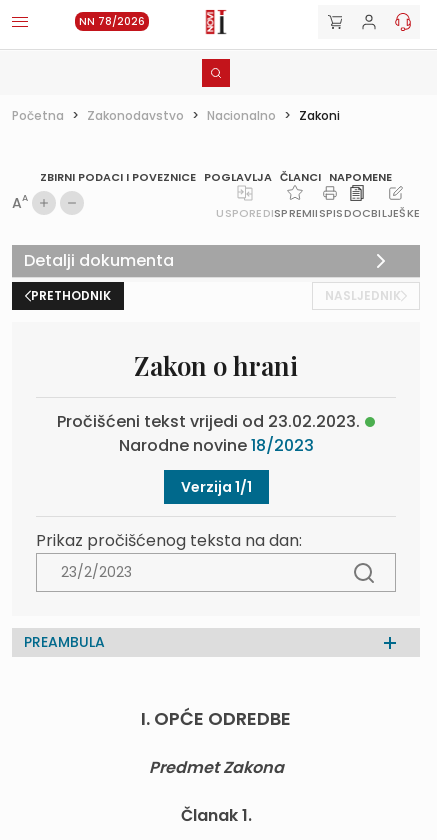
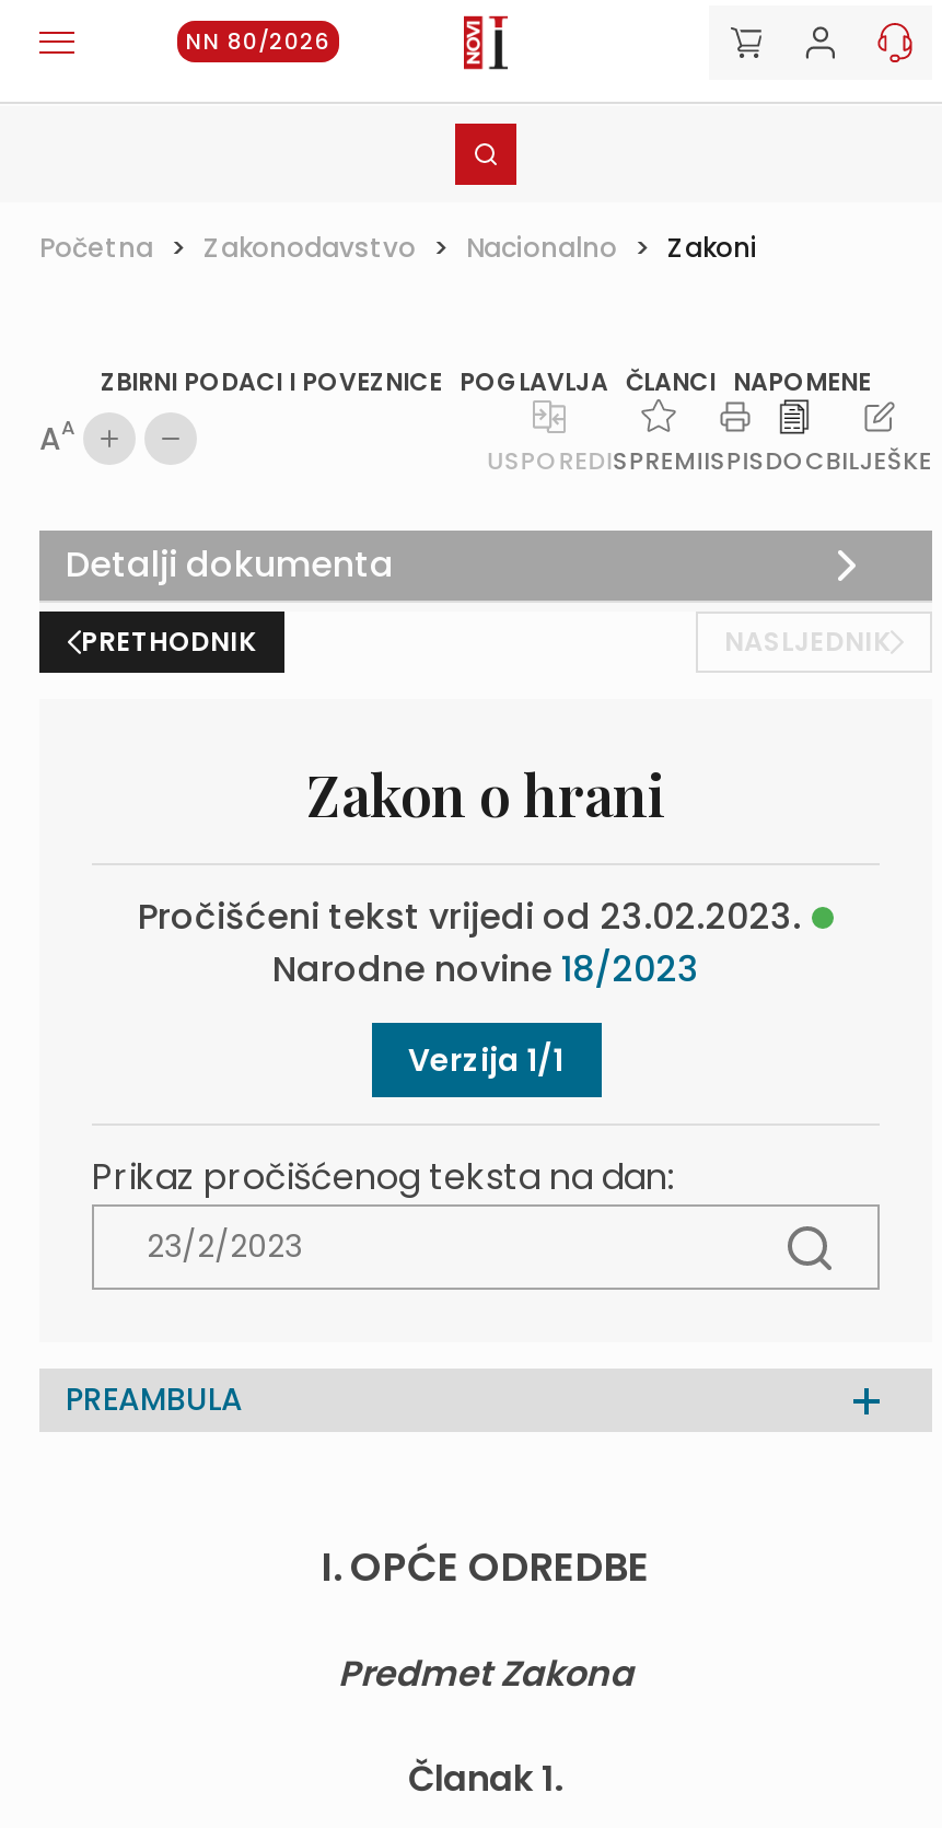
[79,14,145,29] NN 78/2026 -> [186,25,330,58] NN 80/2026

